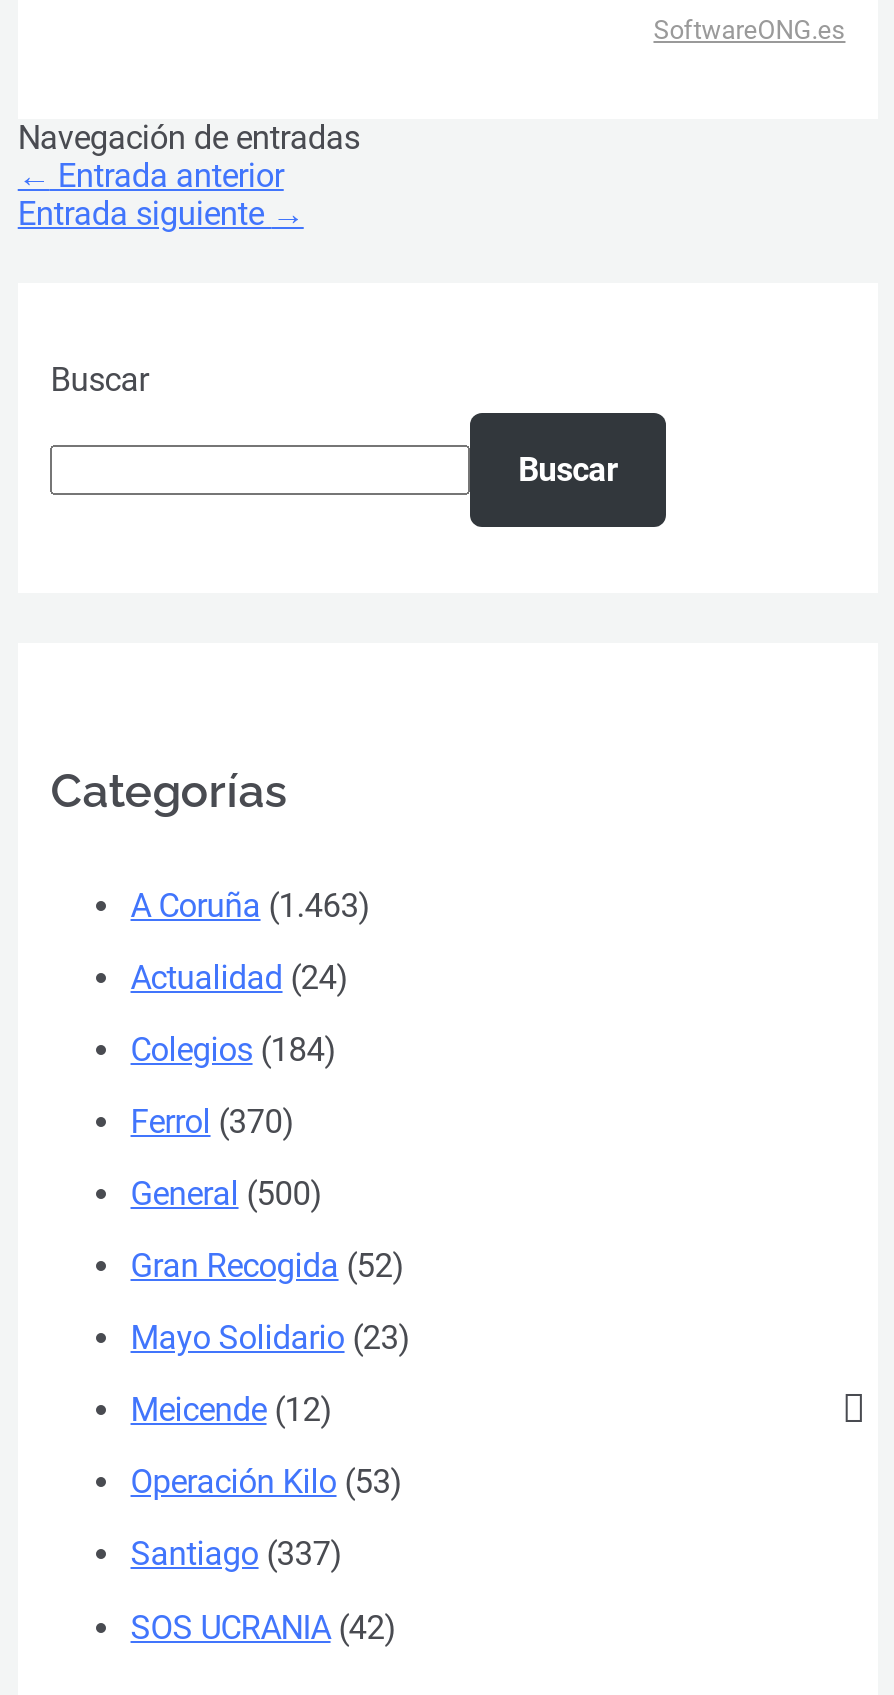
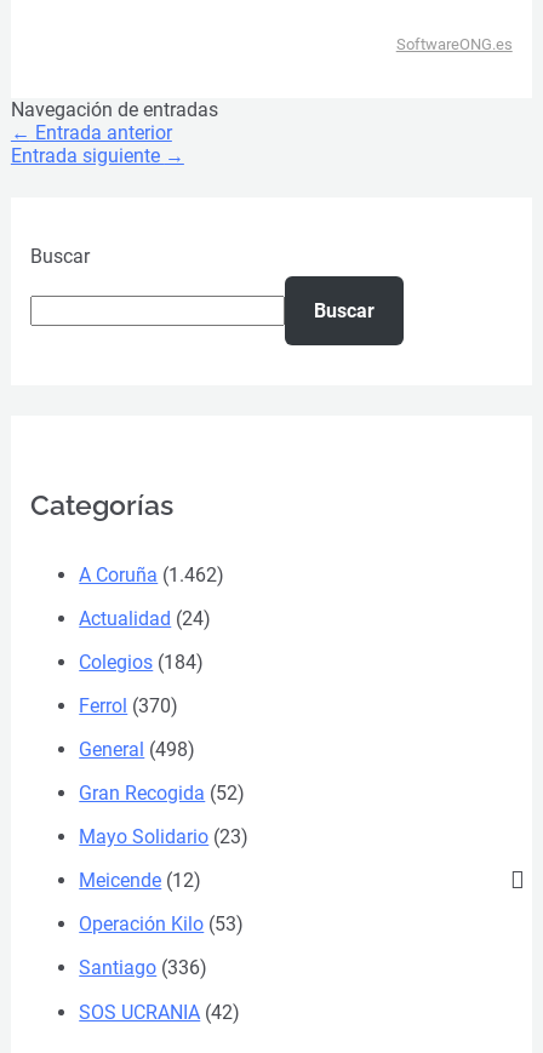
[131,886,371,924] A Coruña (1.463) -> [79,563,225,586] A Coruña (1.462)
[131,1175,323,1213] General (500) -> [79,738,196,761] General (498)
[131,1536,343,1574] Santiago (337) -> [79,957,208,980] Santiago (336)

